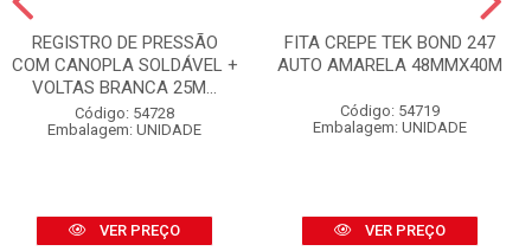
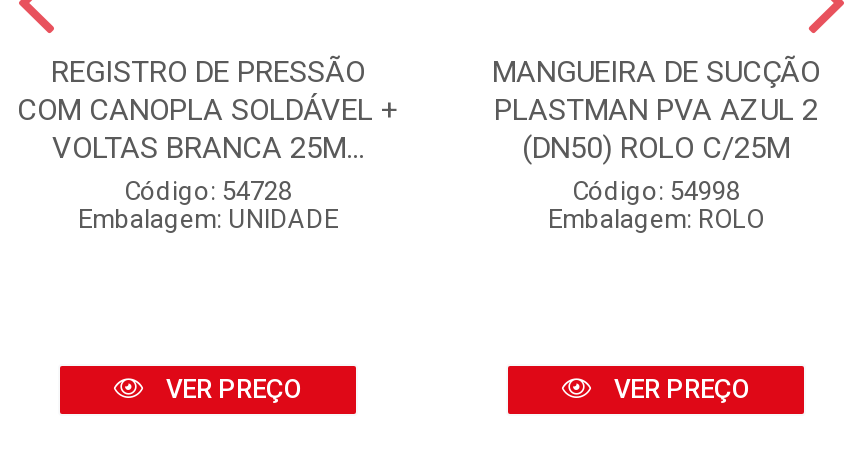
[277,31,502,136] FITA CREPE TEK BOND 247 | AUTO AMARELA 48MMX40M | Código: 54719 | Embalagem: UNIDADE -> [492,53,820,233] MANGUEIRA DE SUCÇÃO | PLASTMAN PVA AZUL 2 | (DN50) ROLO C/25M | Código: 54998 | Embalagem: ROLO

